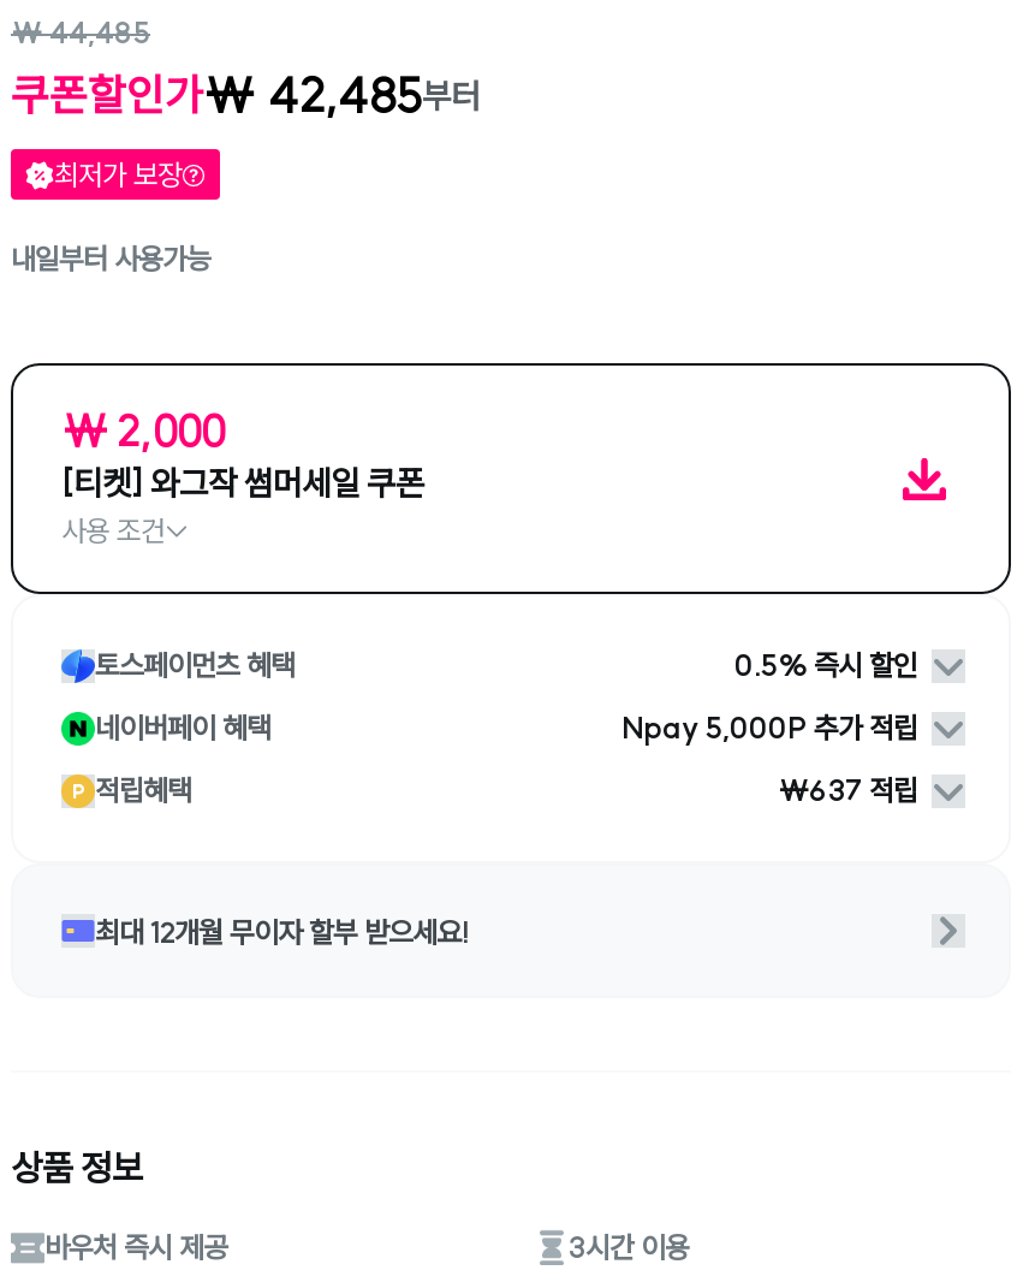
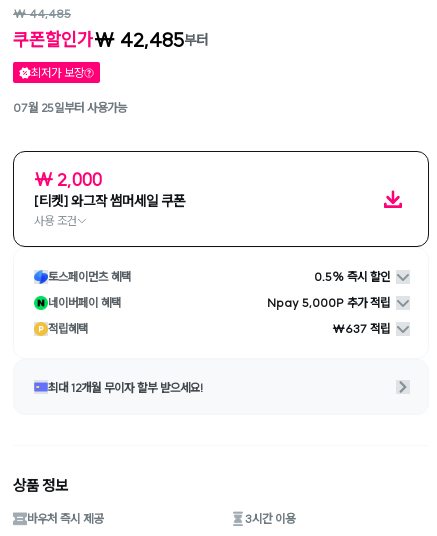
[11,239,210,275] 내일부터 사용가능 -> [13,99,127,114] 07월 25일부터 사용가능

